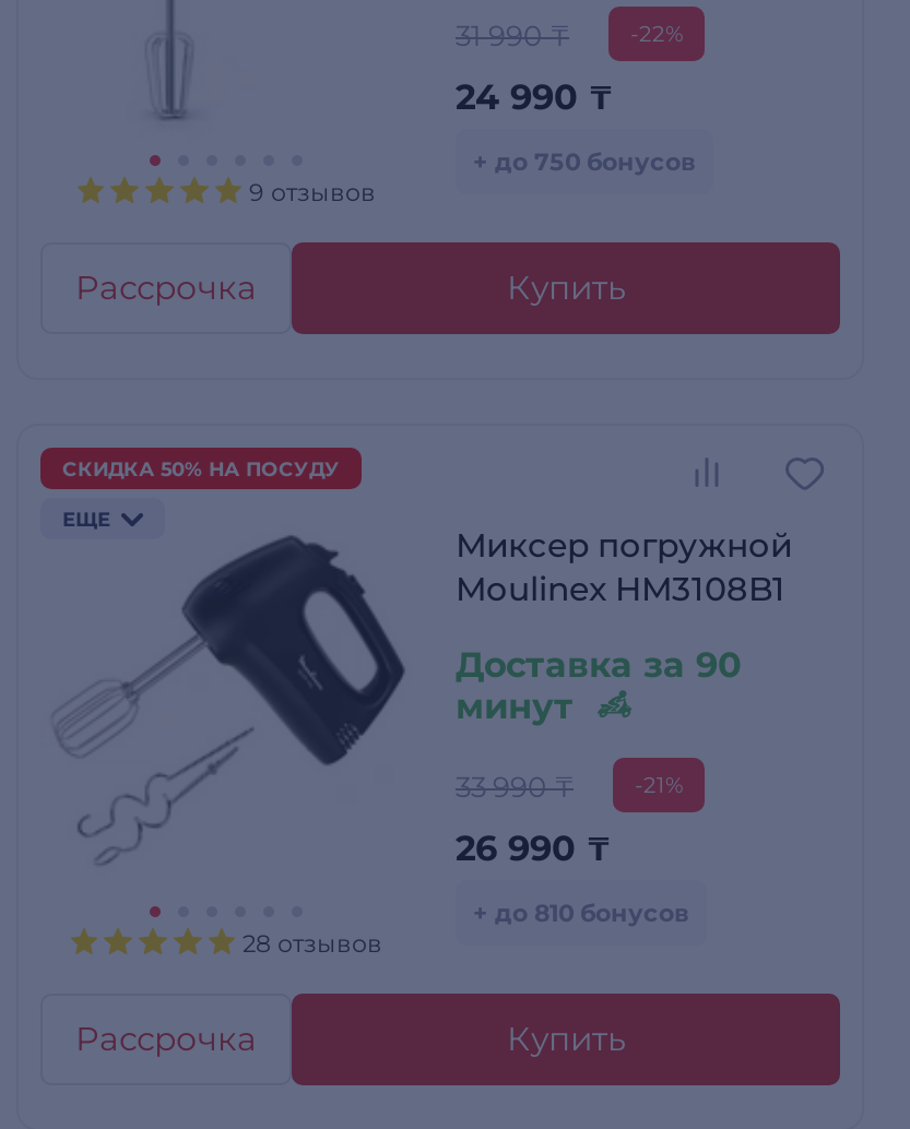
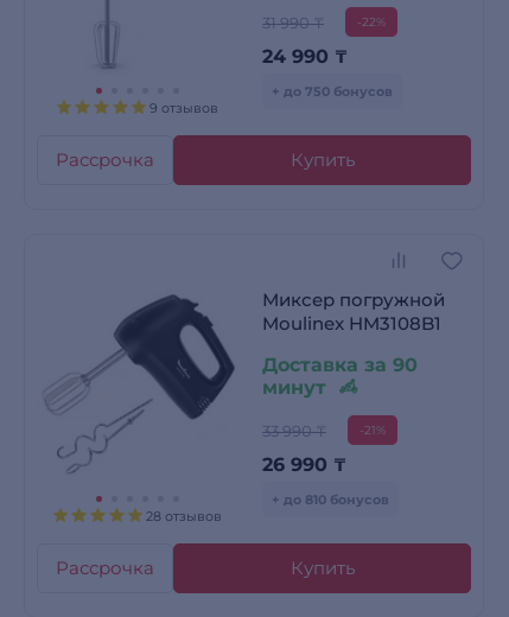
[62,457,340,531] СКИДКА 50% НА ПОСУДУ | ЕЩЕ -> none

